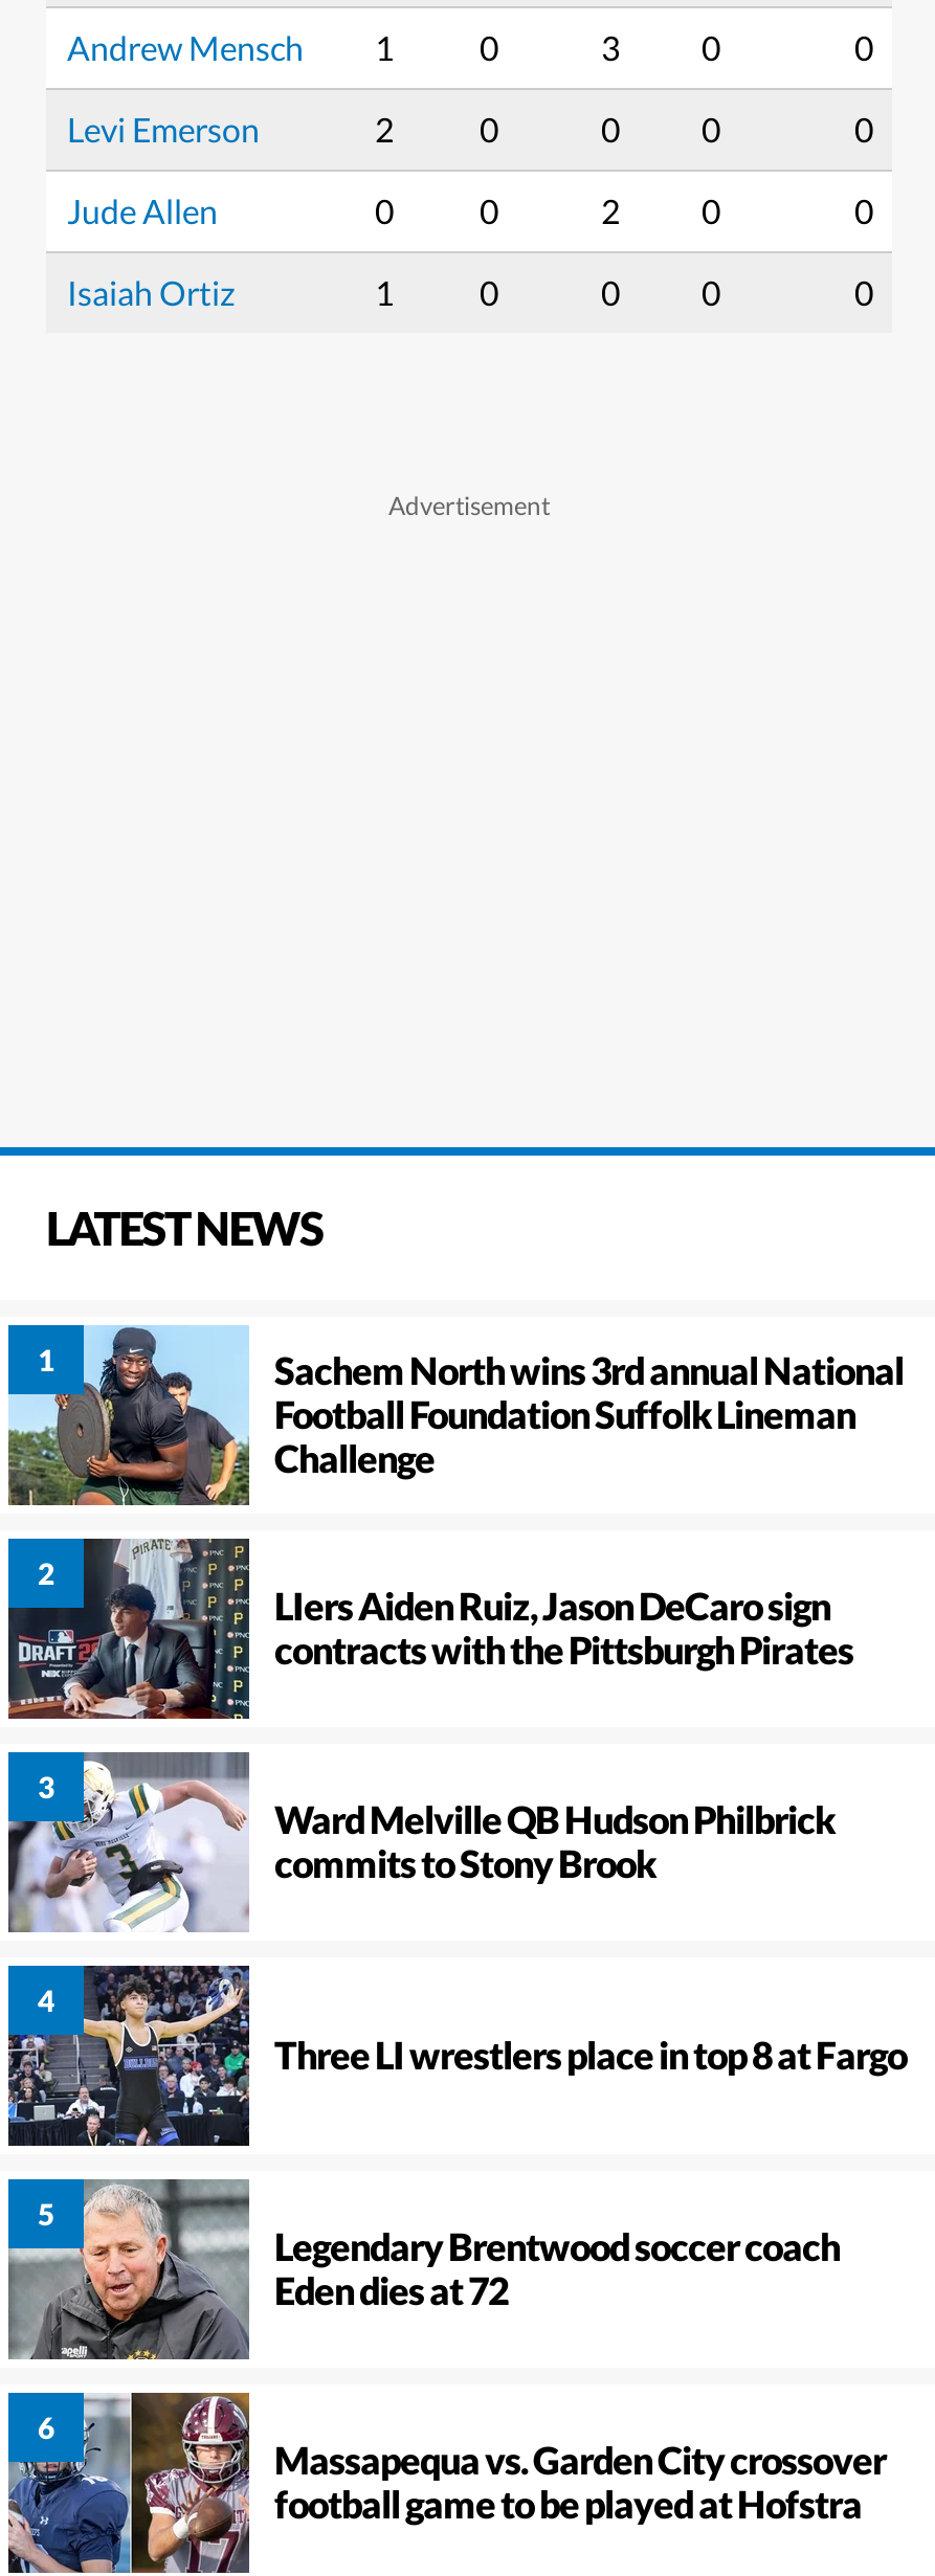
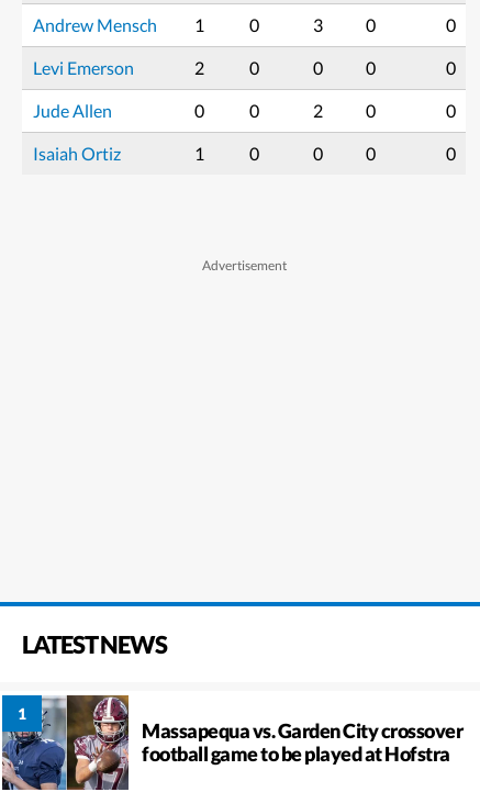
[6,1325,904,1673] [image] | Sachem North wins 3rd annual National | Football Foundation Suffolk Lineman | Challenge | LIers Aiden Ruiz, Jason DeCaro sign | contracts with the Pittsburgh Pirates -> none
[6,1537,251,1721] [image] -> none
[6,1750,834,1934] [image] | Ward Melville QB Hudson Philbrick | commits to Stony Brook -> none
[6,1964,907,2148] [image] | Three LI wrestlers place in top 8 at Fargo -> none
[6,2177,840,2361] [image] | Legendary Brentwood soccer coach | Eden dies at 72 -> none

